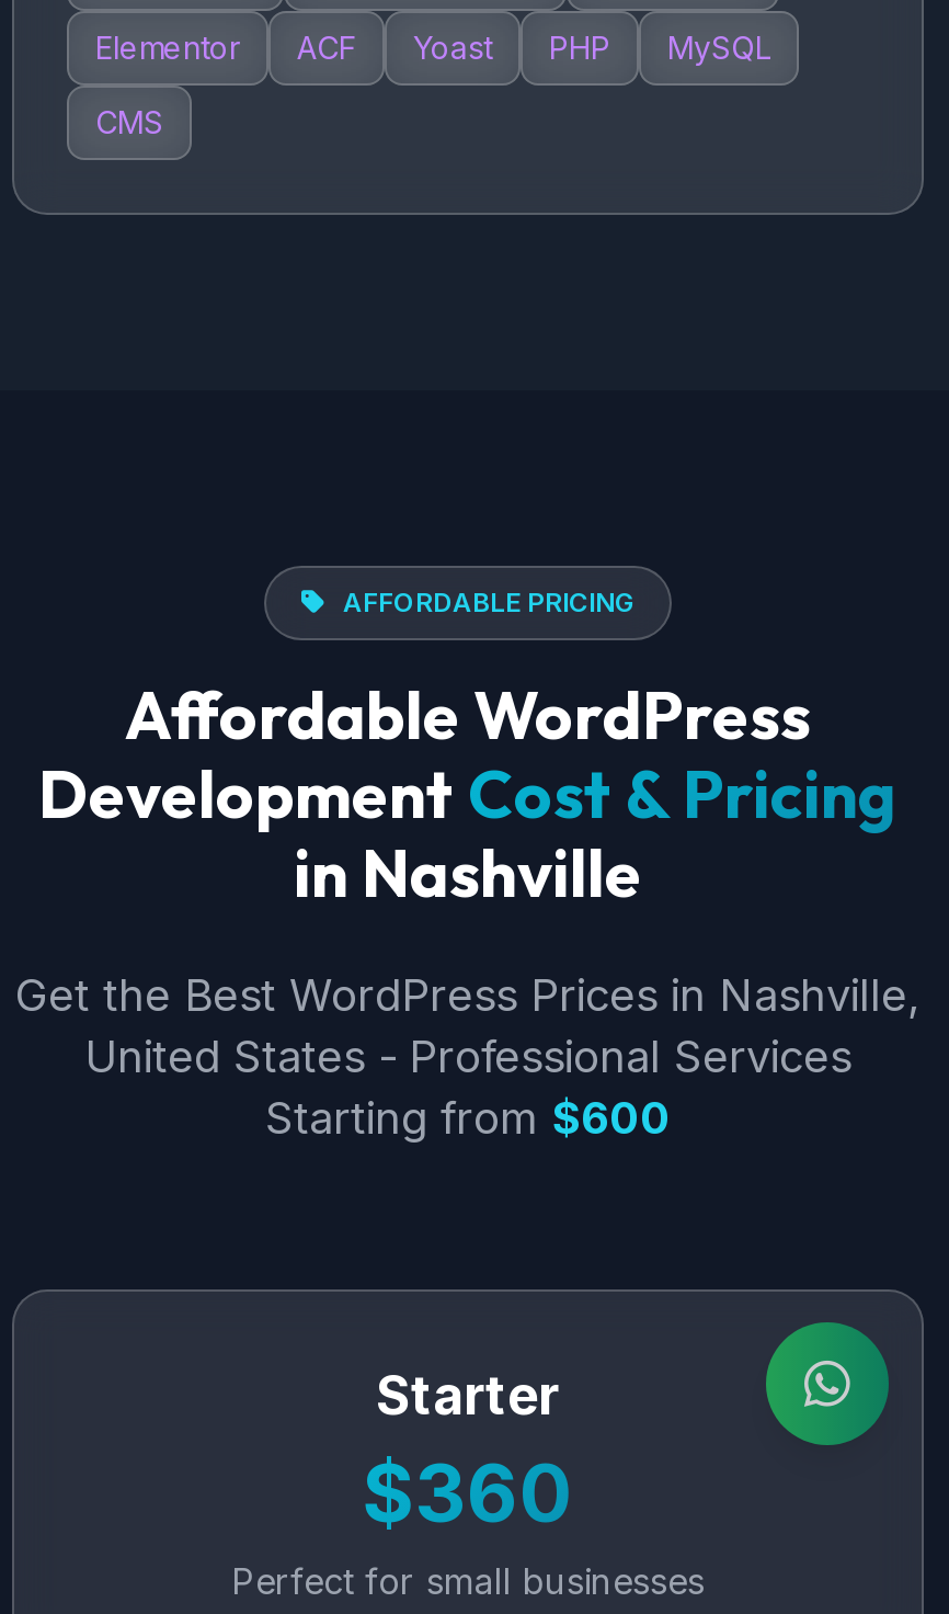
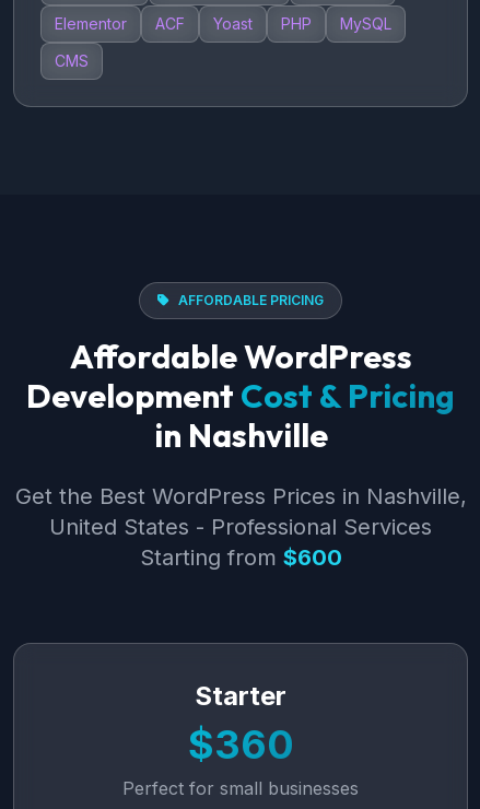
[764,1320,889,1445] [image] -> none

